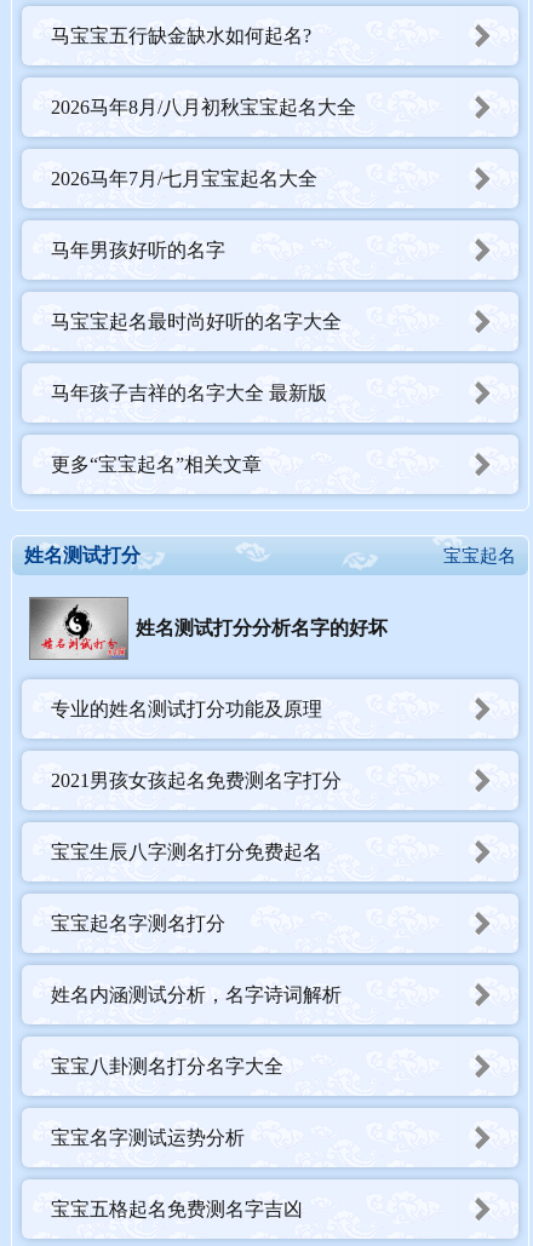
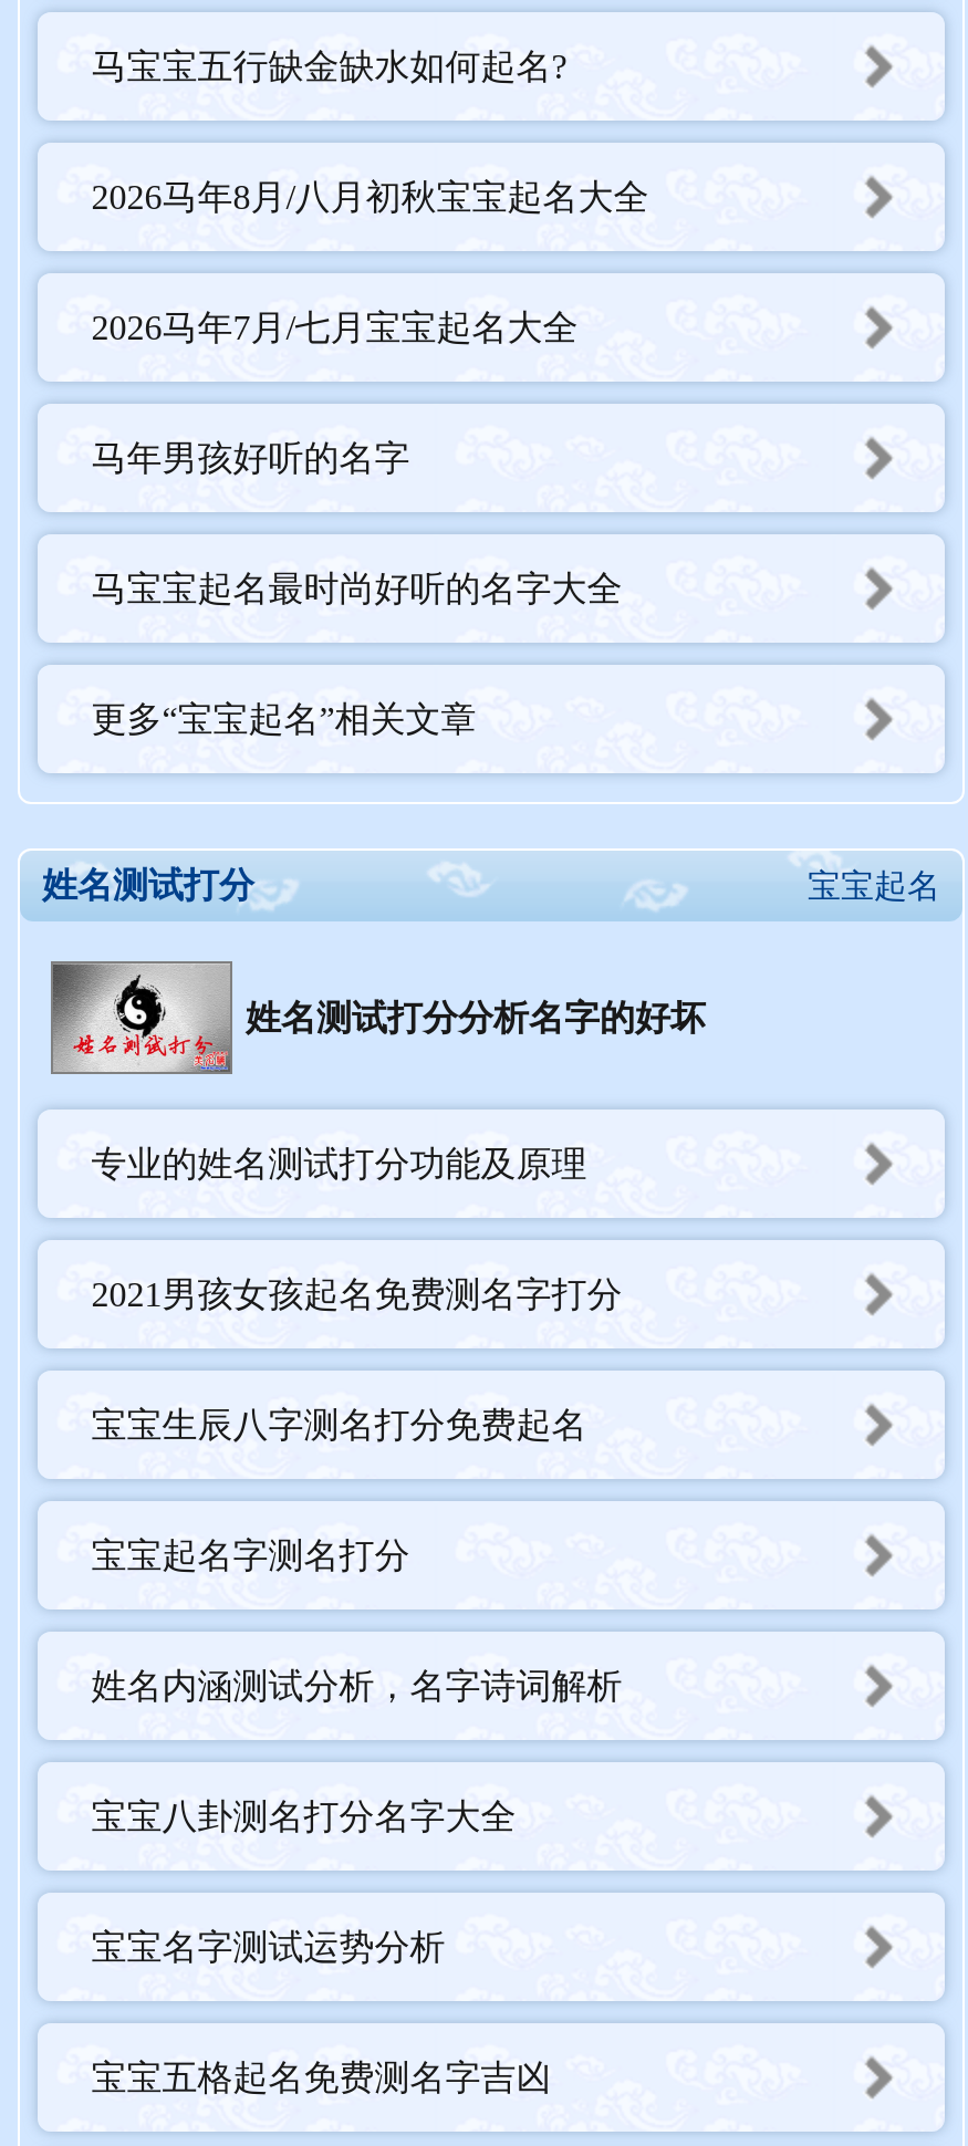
[51,383,327,403] 马年孩子吉祥的名字大全 最新版 -> none

